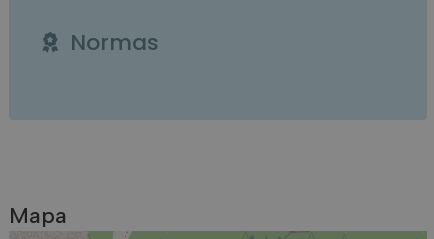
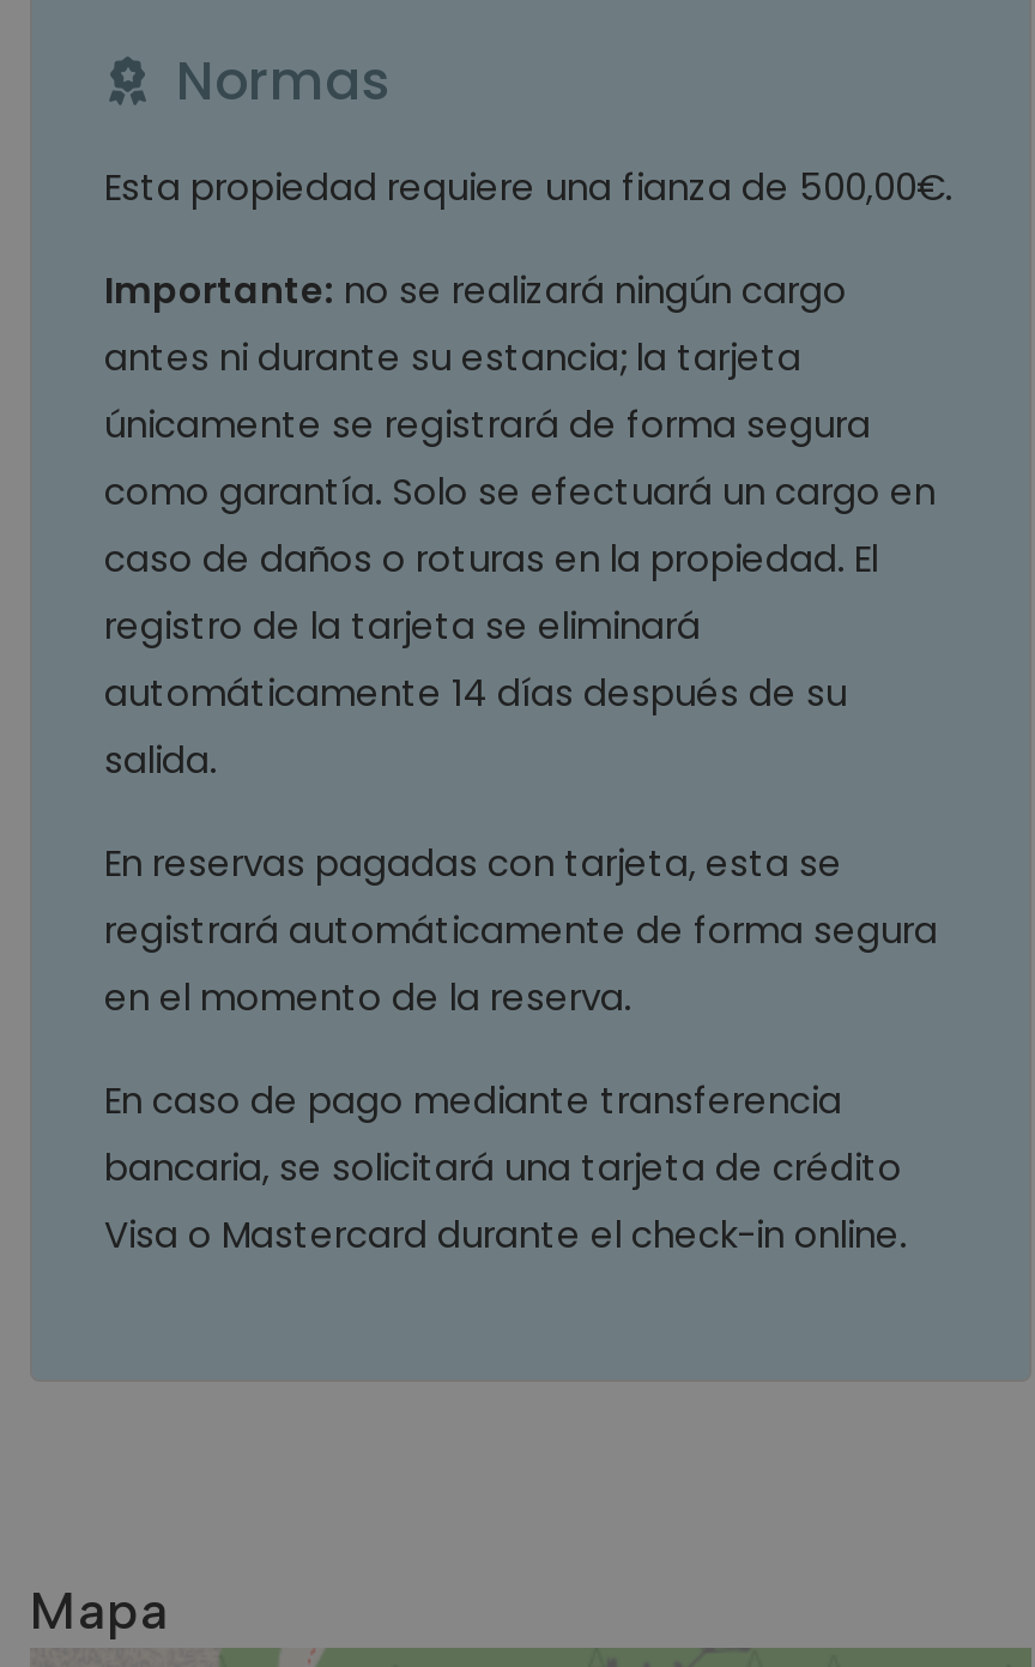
none -> [104,161,952,1259] Esta propiedad requiere una fianza de 500,00€. | Importante: no se realizará ningún cargo | antes ni durante su estancia; la tarjeta | únicamente se registrará de forma segura | como garantía. Solo se efectuará un cargo en | caso de daños o roturas en la propiedad. El | registro de la tarjeta se eliminará | automáticamente 14 días después de su | salida. | En reservas pagadas con tarjeta, esta se | registrará automáticamente de forma segura | en el momento de la reserva. | En caso de pago mediante transferencia | bancaria, se solicitará una tarjeta de crédito | Visa o Mastercard durante el check-in online.

